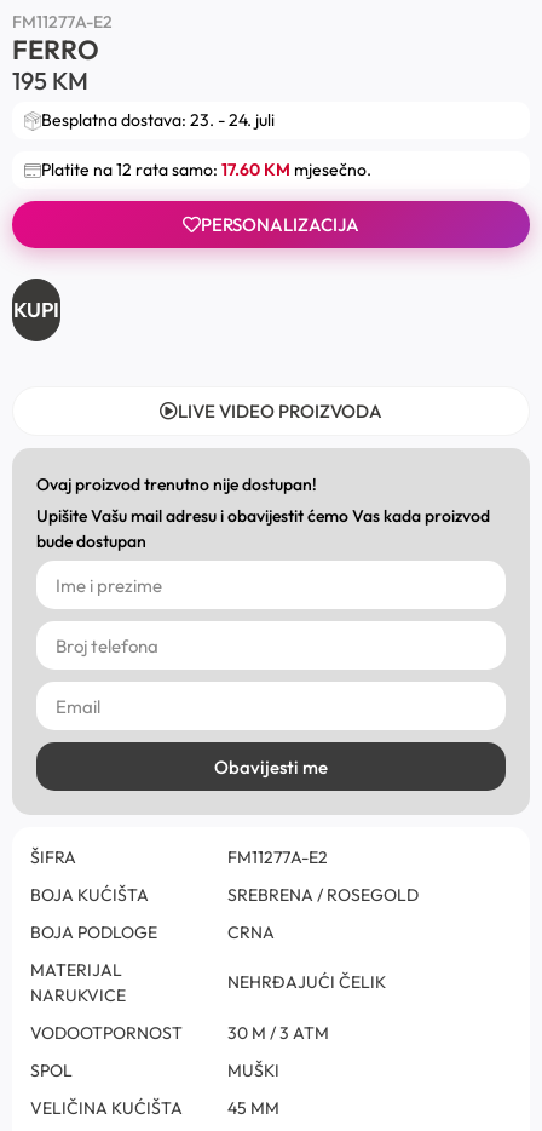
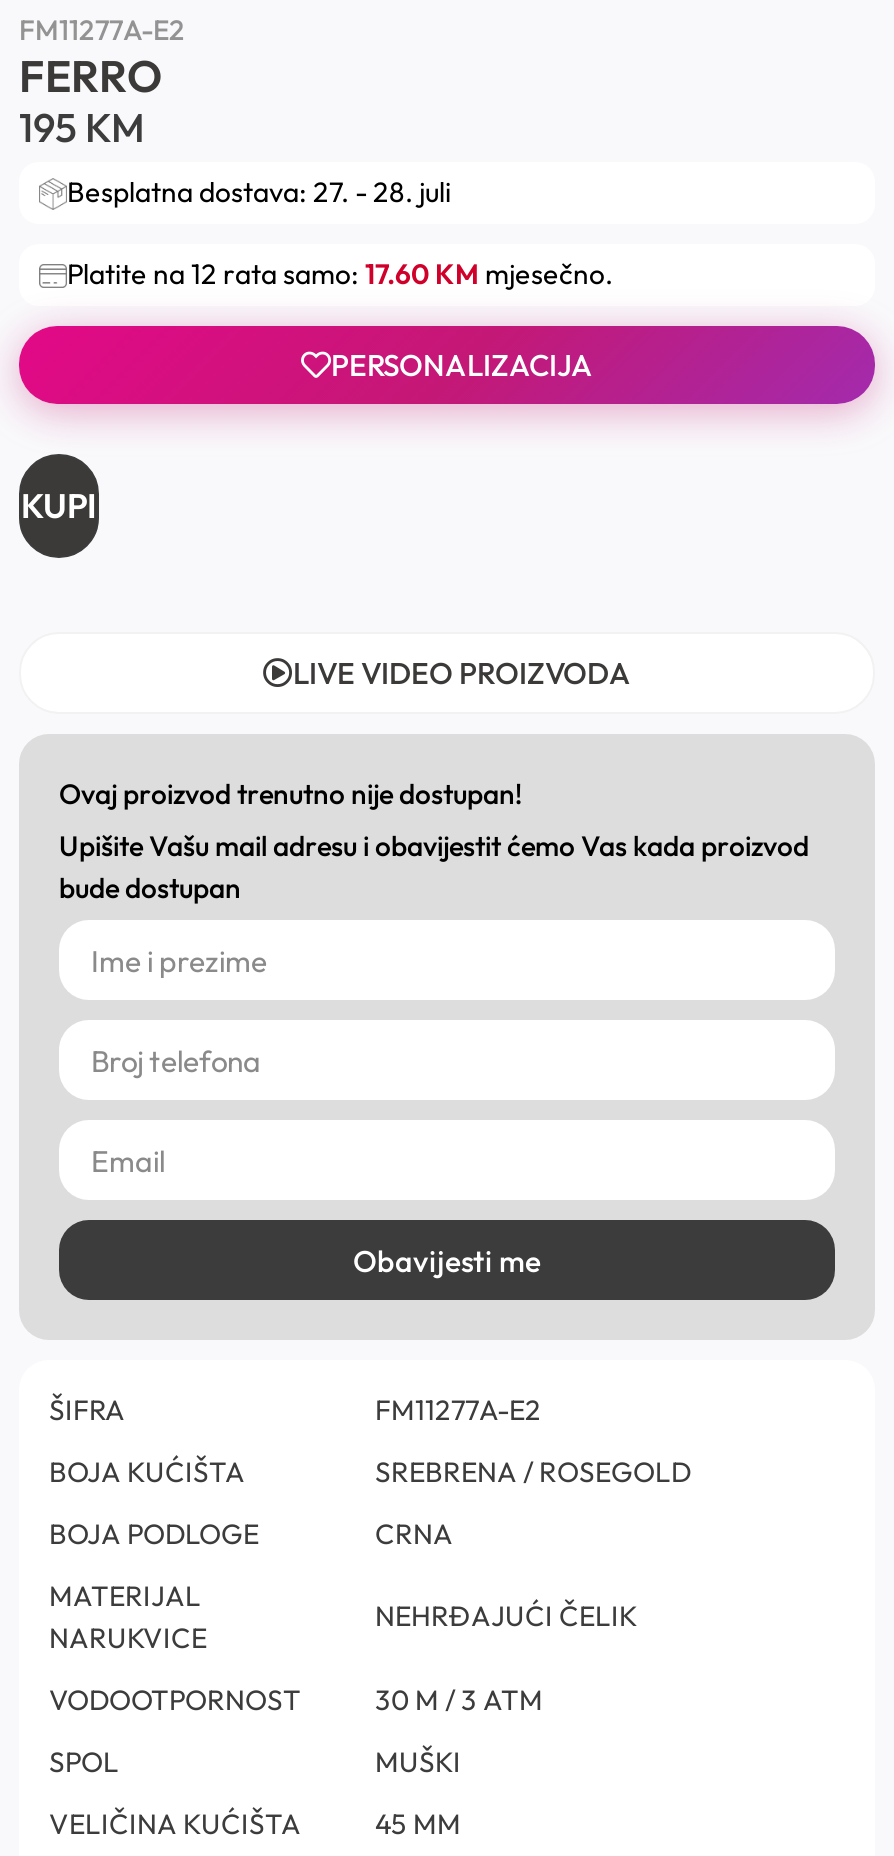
[41,109,275,131] Besplatna dostava: 23. - 24. juli -> [67,175,451,211] Besplatna dostava: 27. - 28. juli

